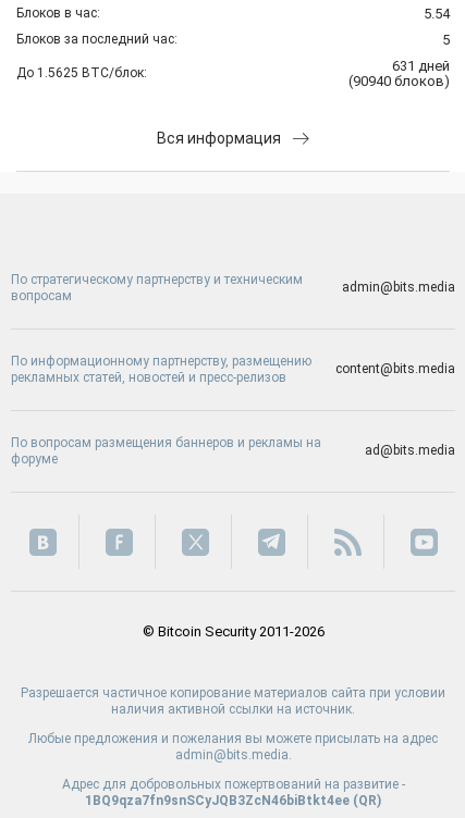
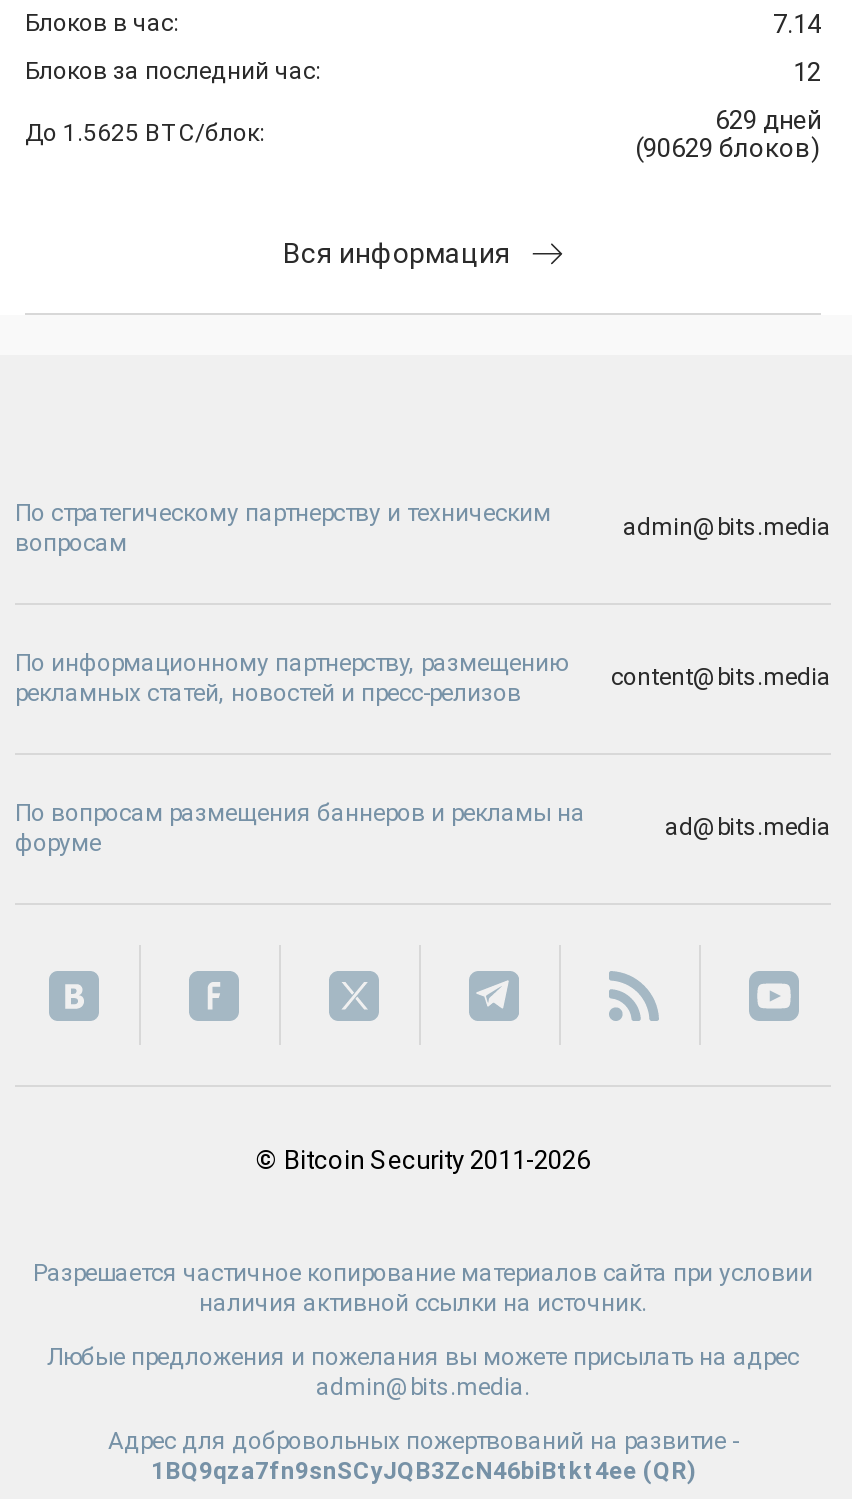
[424,5,450,22] 5.54 -> [773,9,821,39] 7.14
[442,32,450,48] 5 -> [793,57,821,87] 12
[392,58,450,74] 631 дней -> [715,105,821,135] 629 дней
[348,73,450,89] (90940 блоков) -> [635,133,821,163] (90629 блоков)

